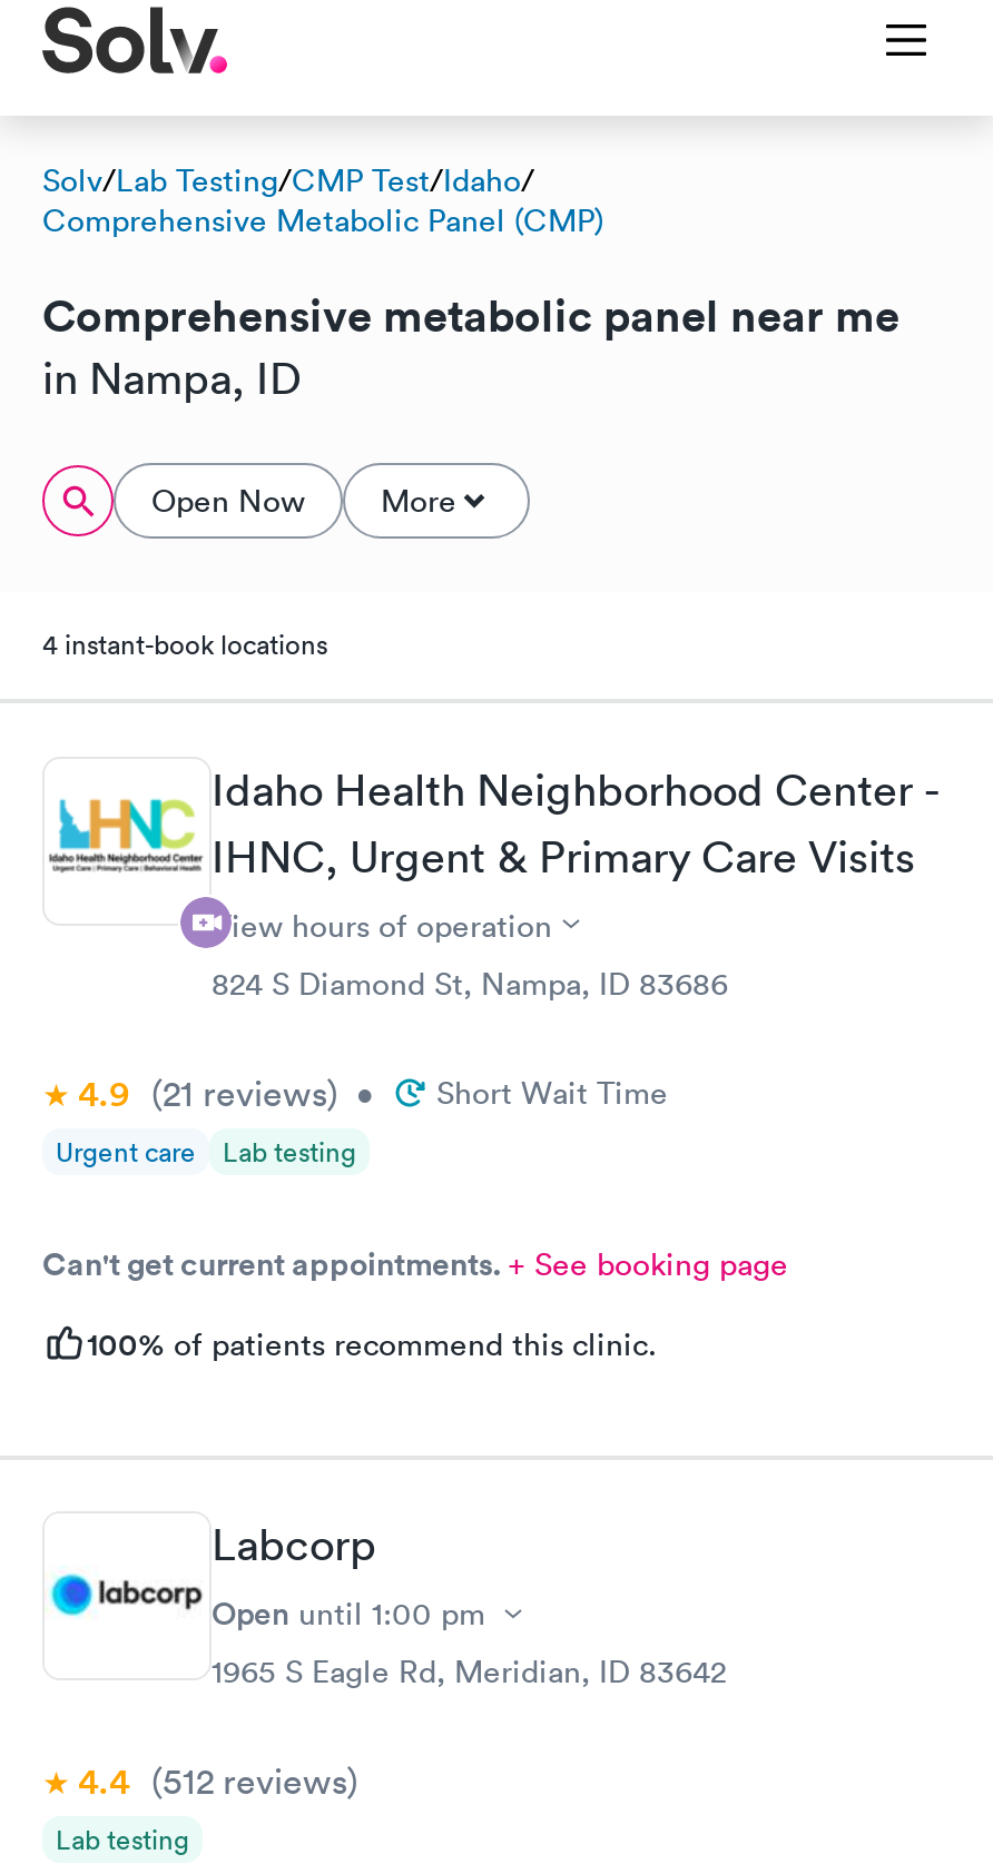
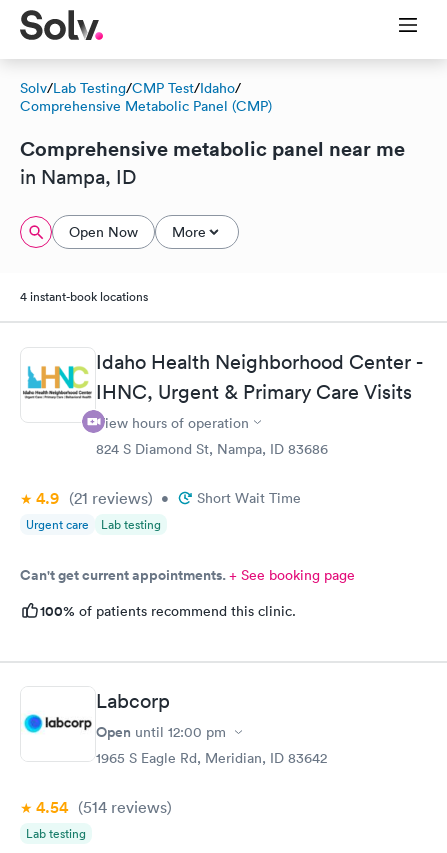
[212,1591,485,1636] Open until 1:00 pm -> [96,722,226,742] Open until 12:00 pm
[78,1758,358,1805] 4.4 (512 reviews) -> [36,797,172,818] 4.54 (514 reviews)

